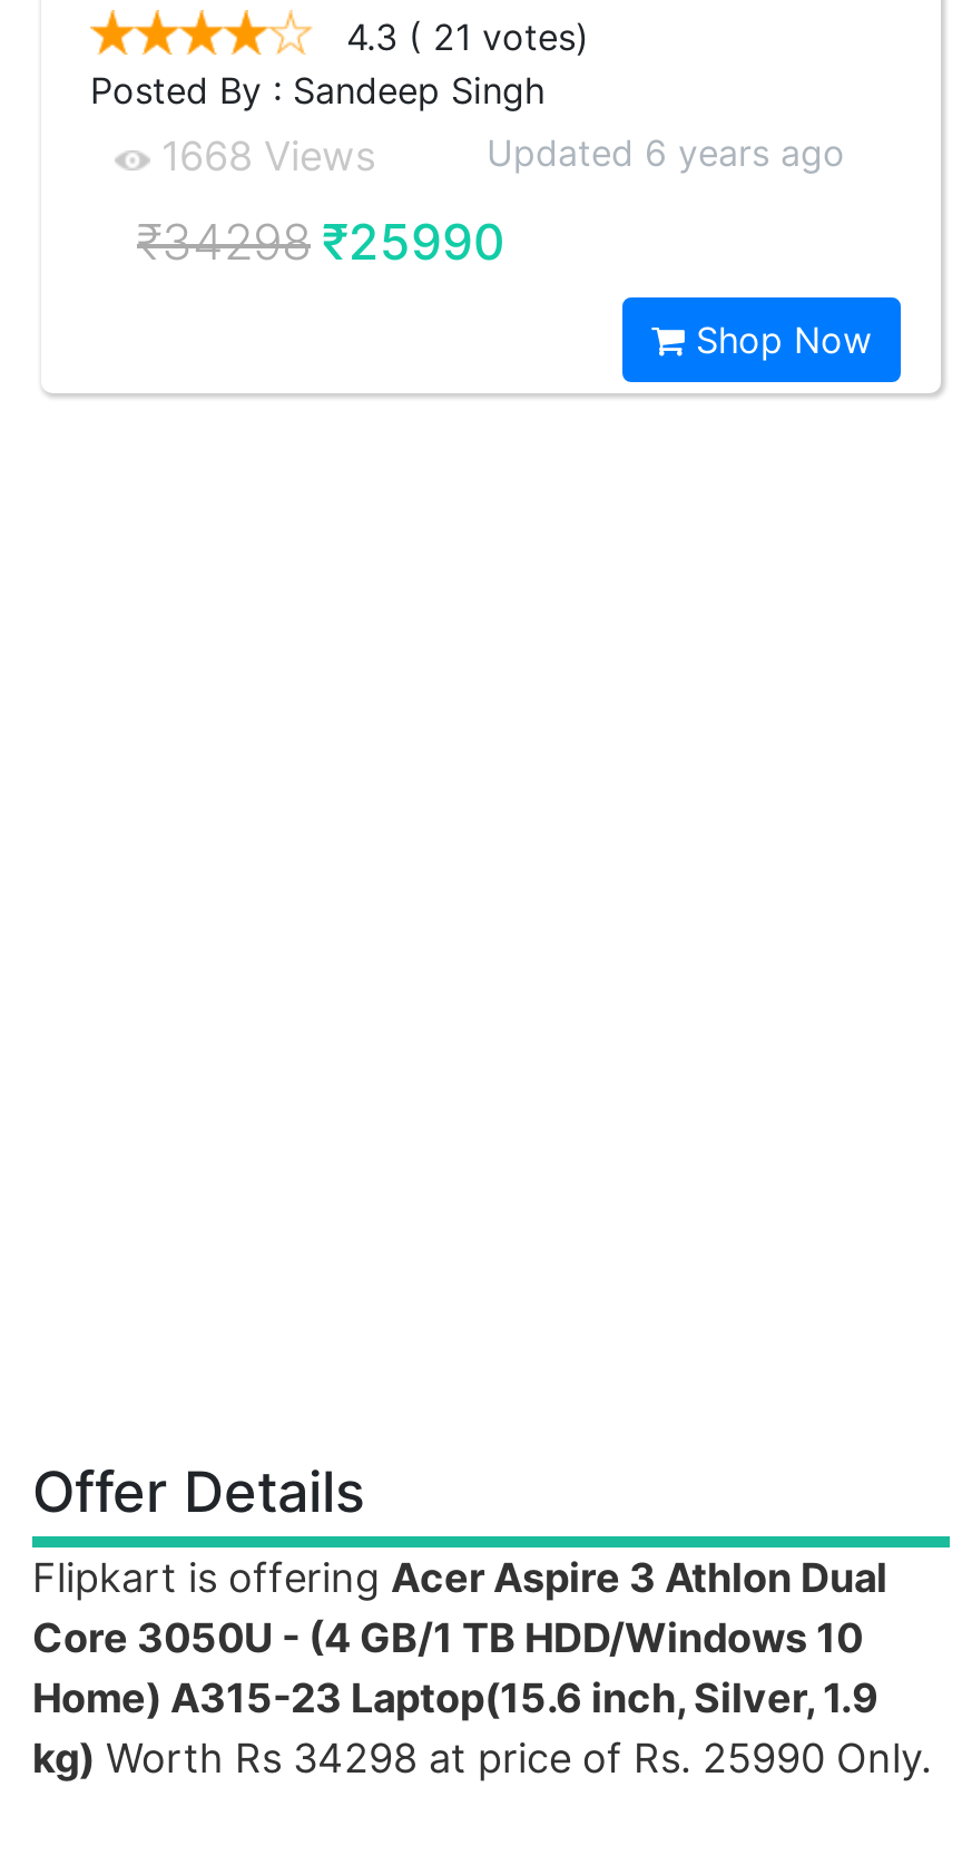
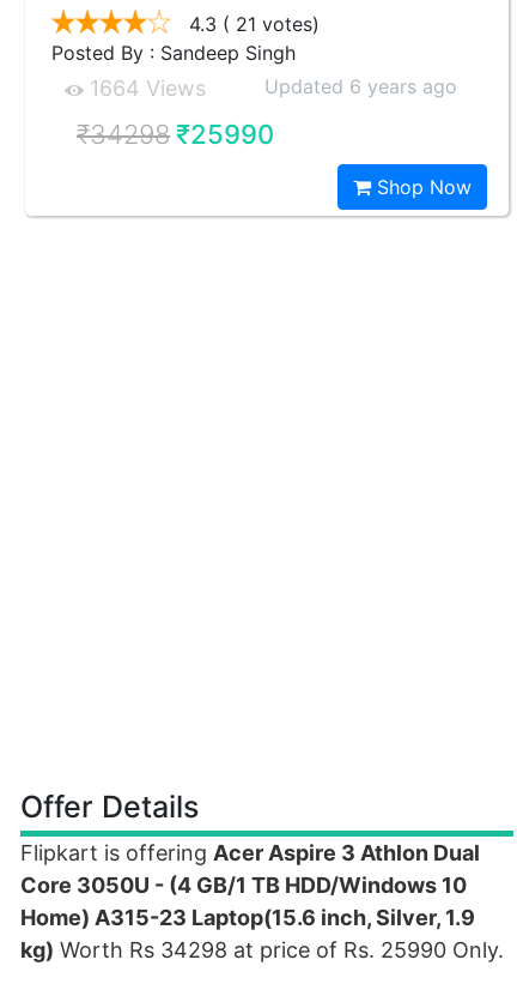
[150,133,375,179] 1668 Views -> [84,76,206,101] 1664 Views

